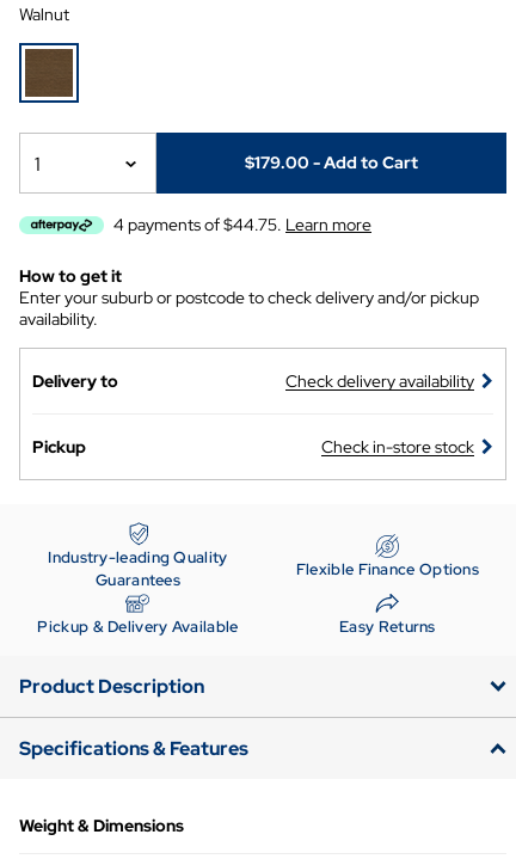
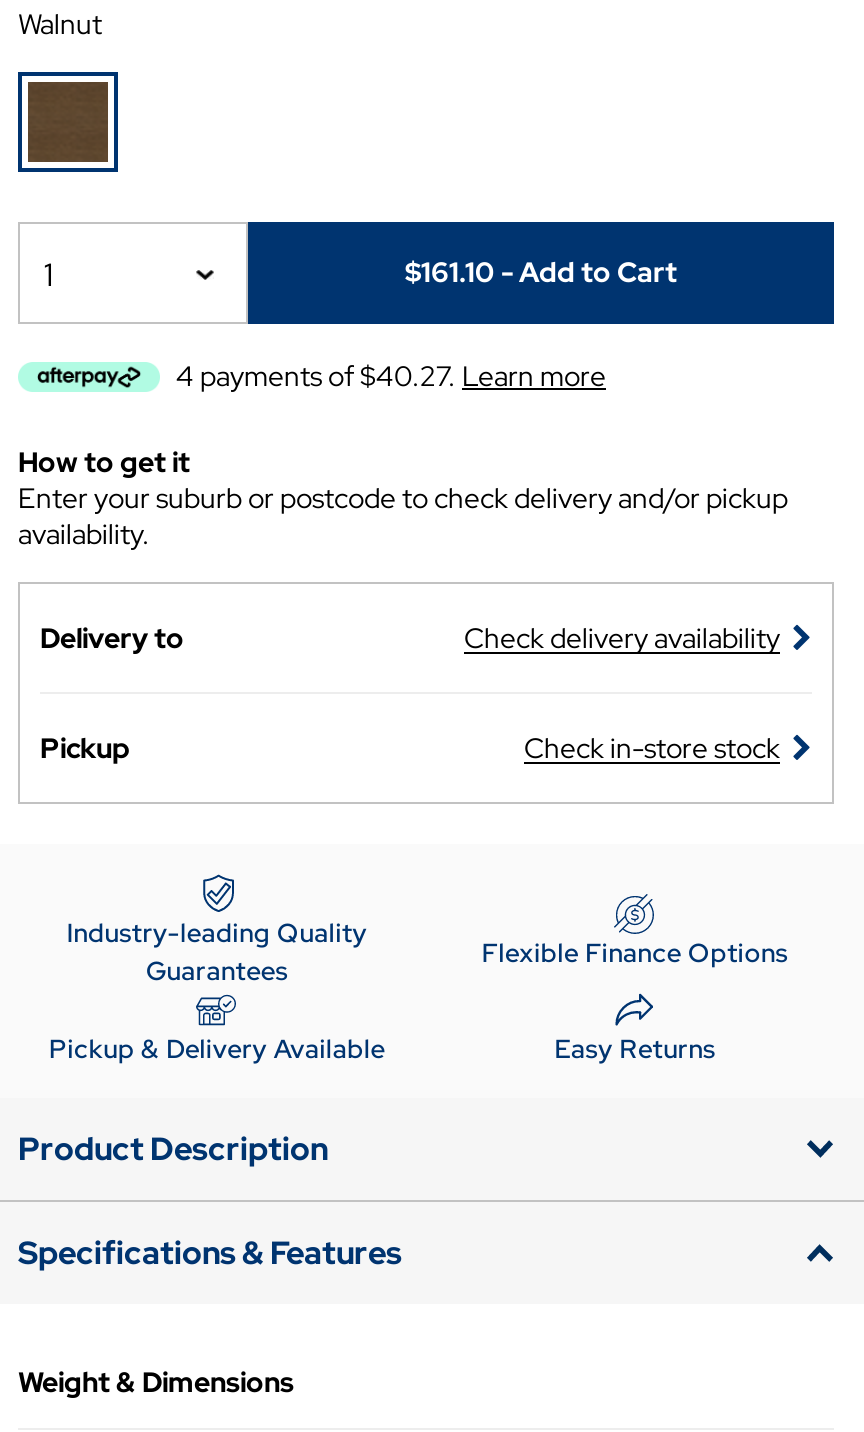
[245,152,418,174] $179.00 - Add to Cart -> [405,255,677,291] $161.10 - Add to Cart
[113,214,371,236] 4 payments of $44.75. Learn more -> [176,359,606,395] 4 payments of $40.27. Learn more

